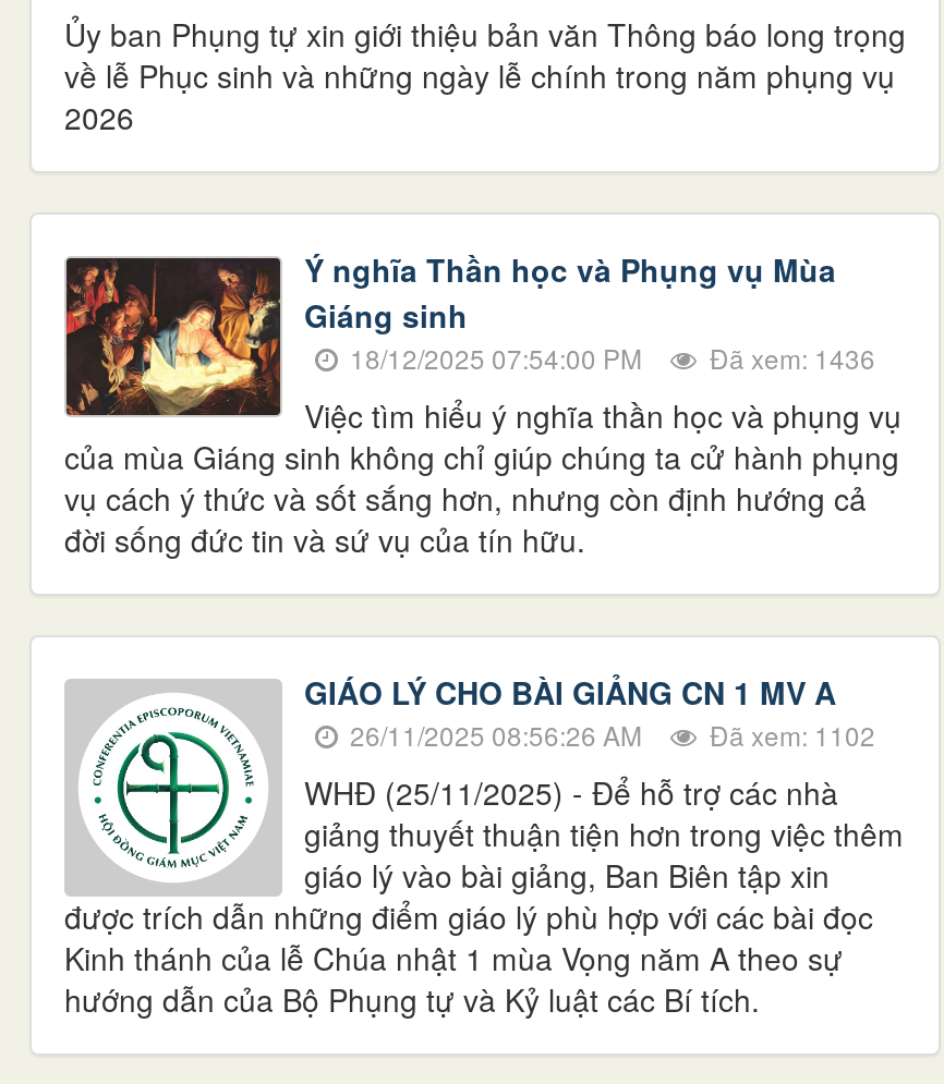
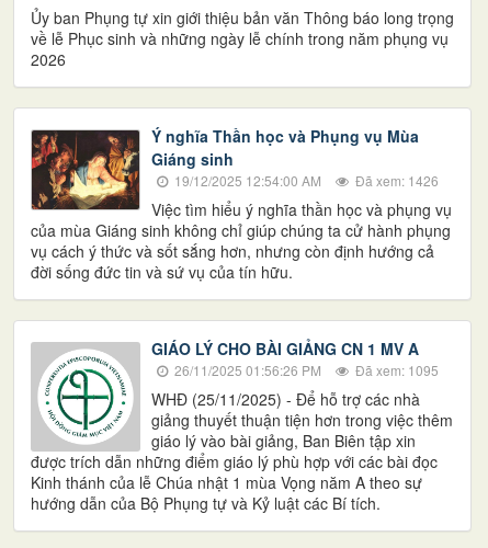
[343,338,875,375] 18/12/2025 07:54:00 PM | Đã xem: 1436 -> [171,170,439,189] 19/12/2025 12:54:00 AM | Đã xem: 1426
[343,715,875,752] 26/11/2025 08:56:26 AM | Đã xem: 1102 -> [171,360,439,379] 26/11/2025 01:56:26 PM | Đã xem: 1095

